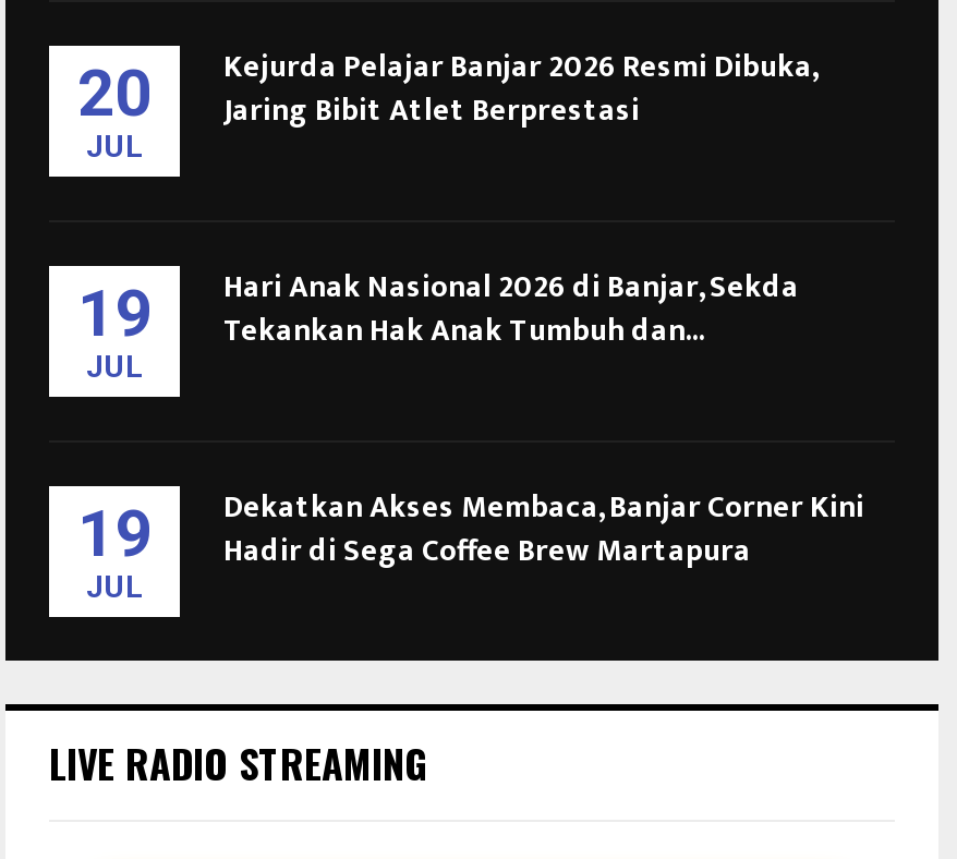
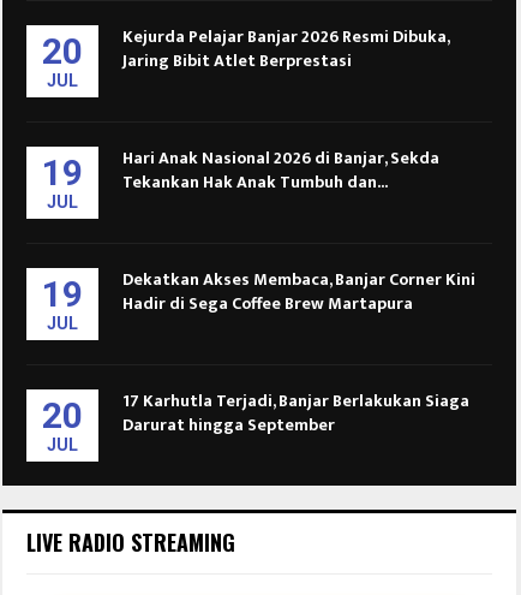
none -> [42,394,83,454] 20 | JUL
none -> [122,387,469,439] 17 Karhutla Terjadi, Banjar Berlakukan Siaga | Darurat hingga September

